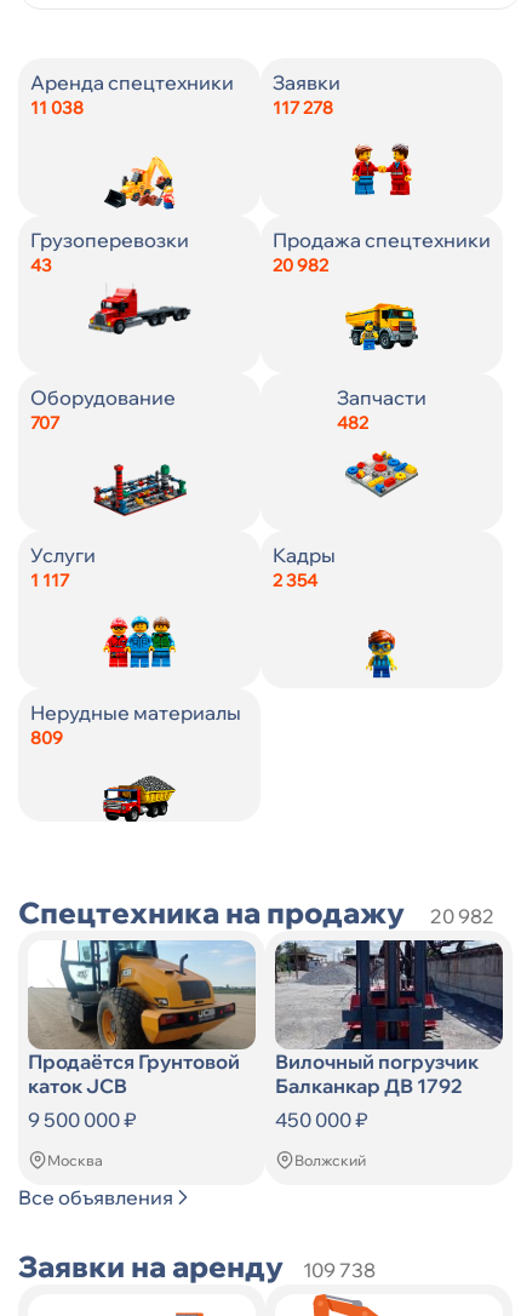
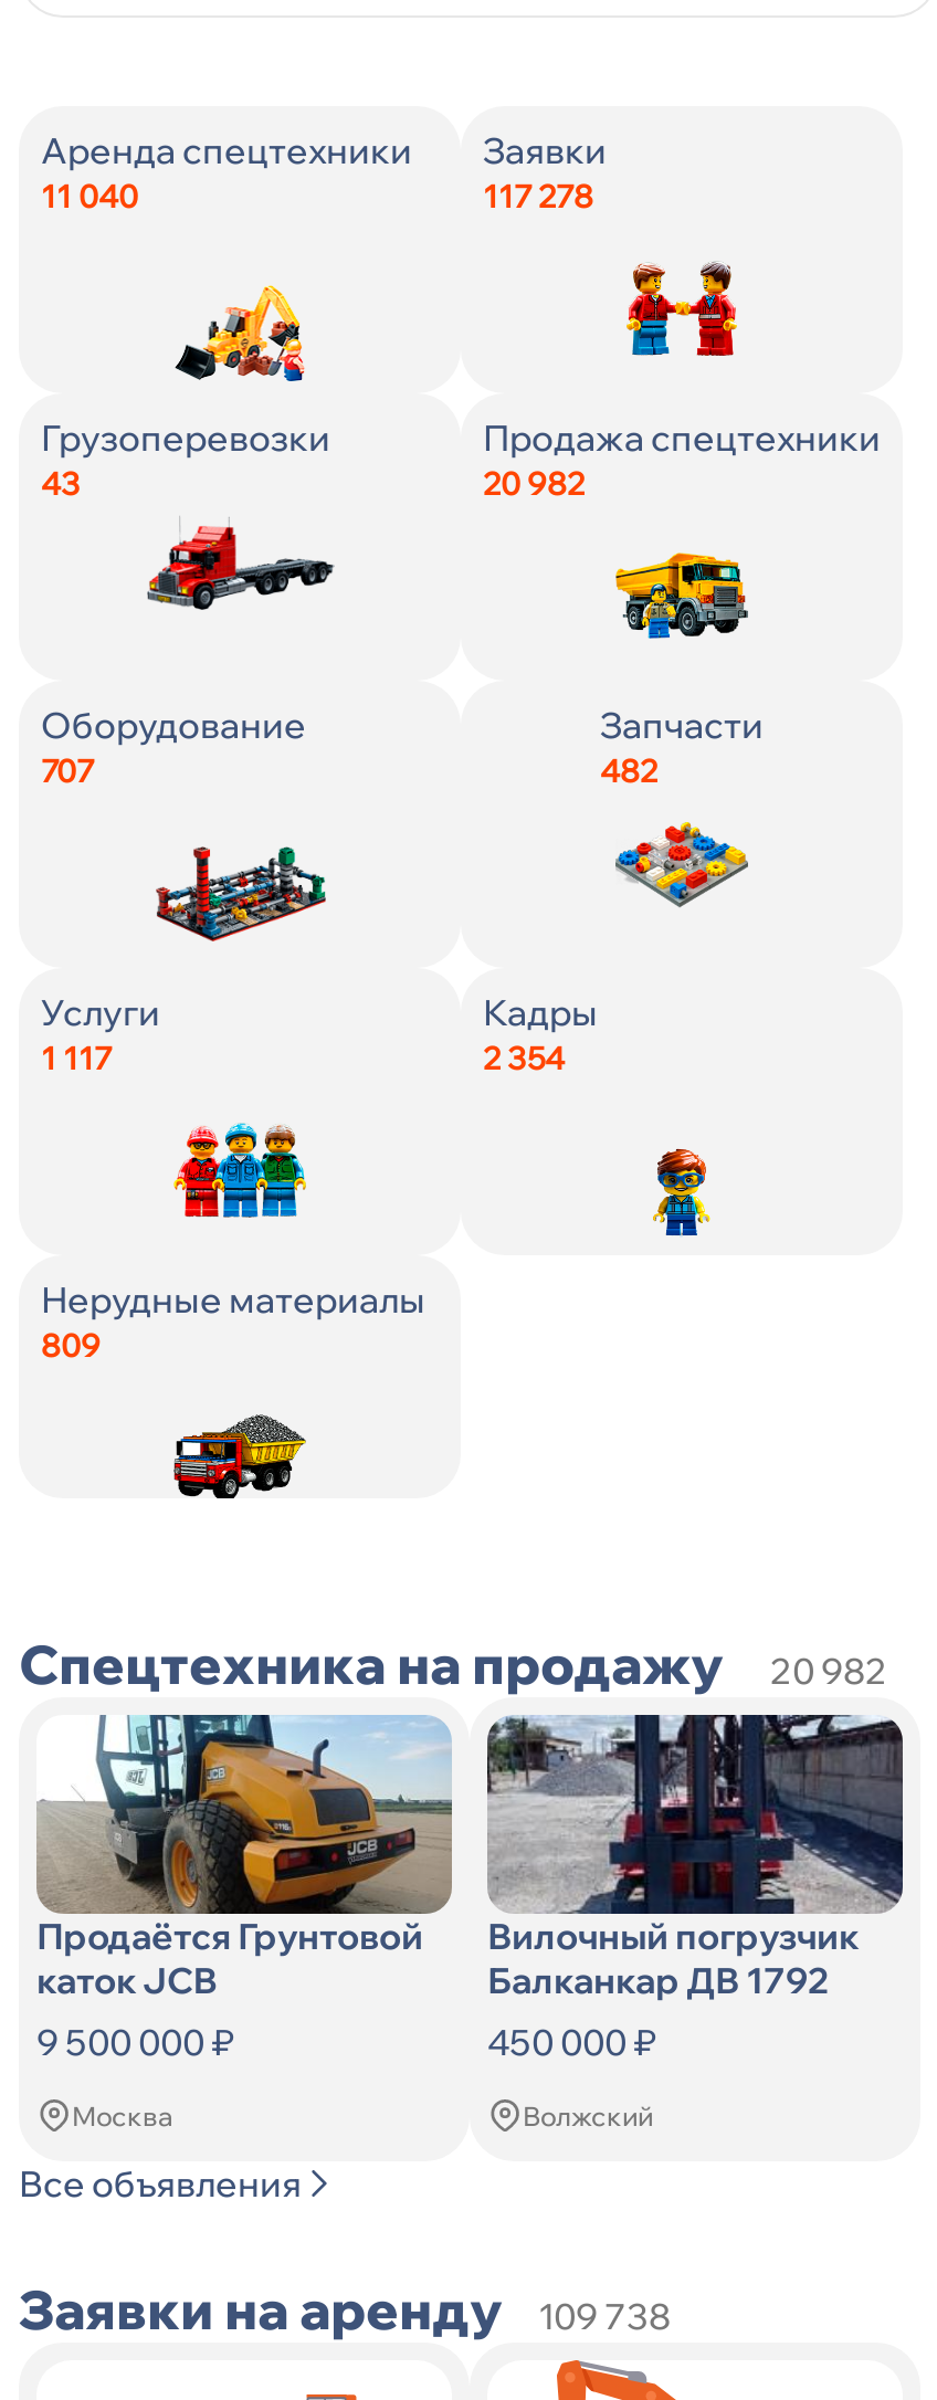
[30,97,84,119] 11 038 -> [41,177,138,217] 11 040

